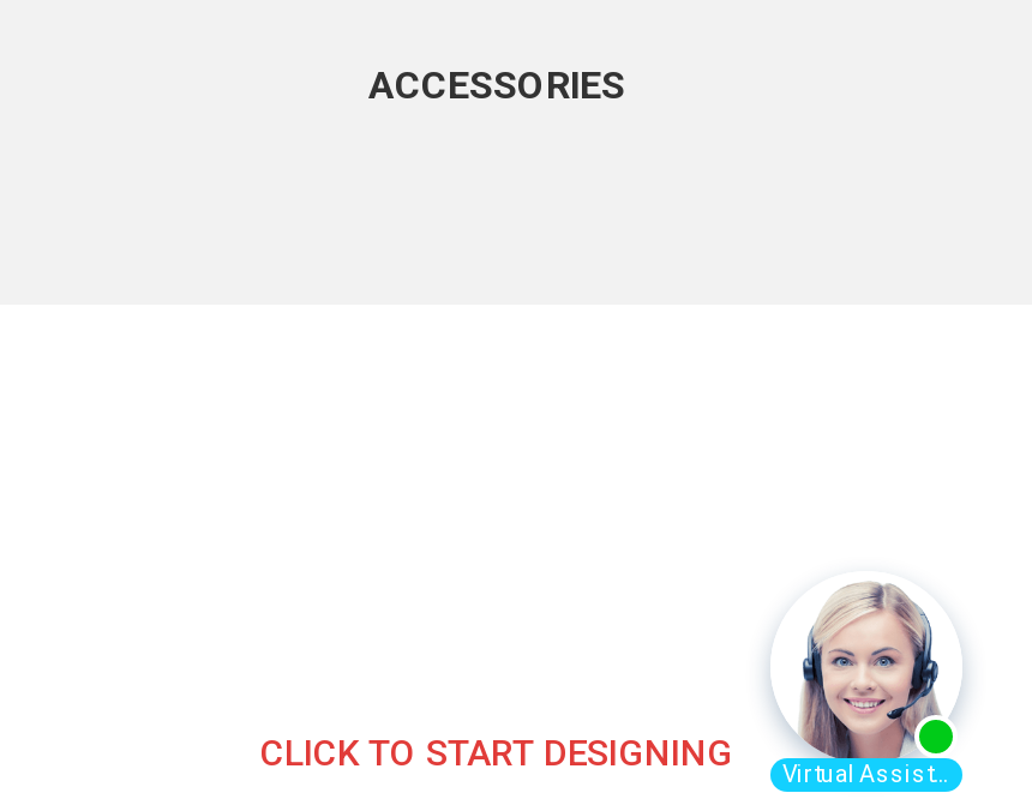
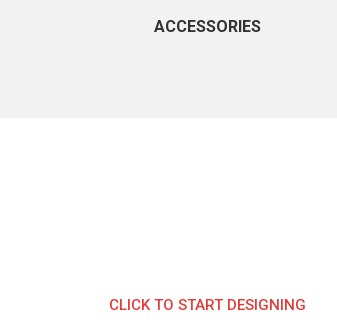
[763,581,970,794] [image] -> none

